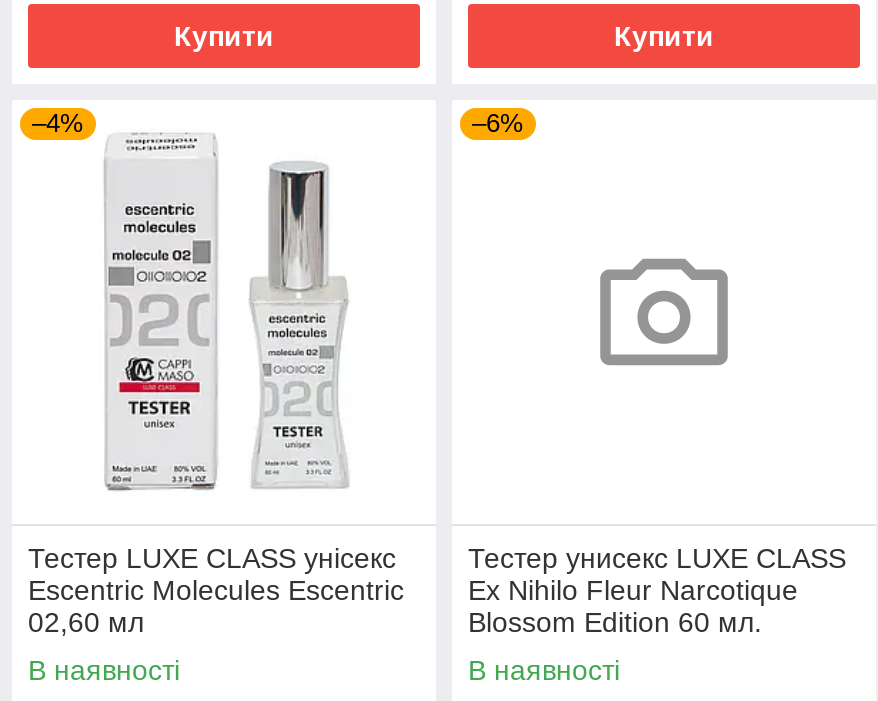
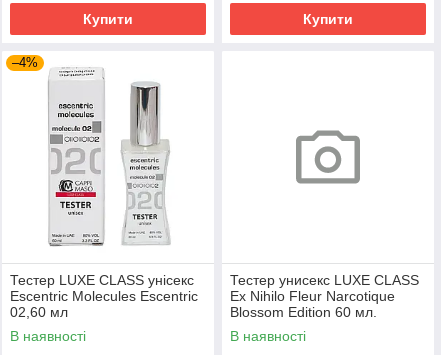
[472,108,524,138] –6% -> none

